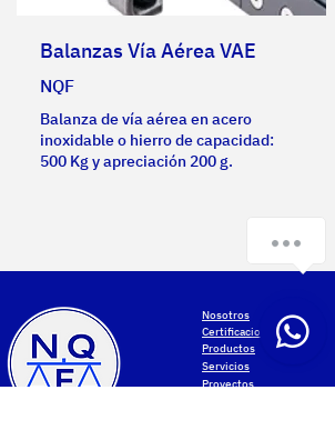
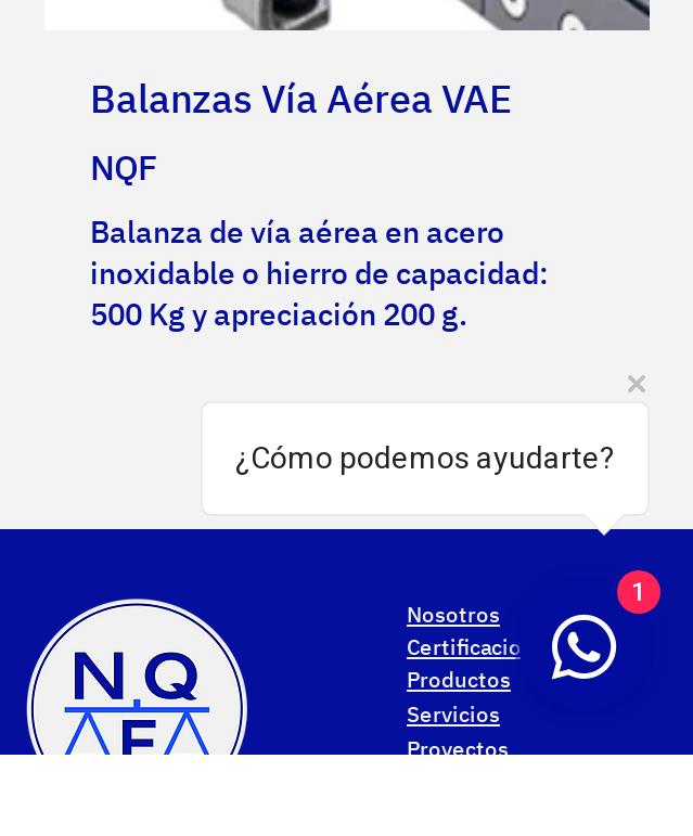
none -> [235,440,615,475] ¿Cómo podemos ayudarte?
none -> [631,577,646,607] 1

